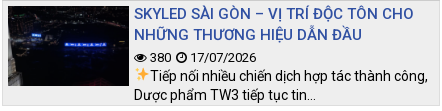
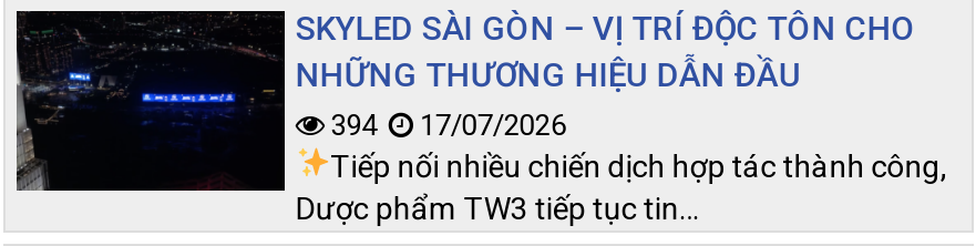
[147,49,256,64] 380 17/07/2026 -> [324,110,566,143] 394 17/07/2026

